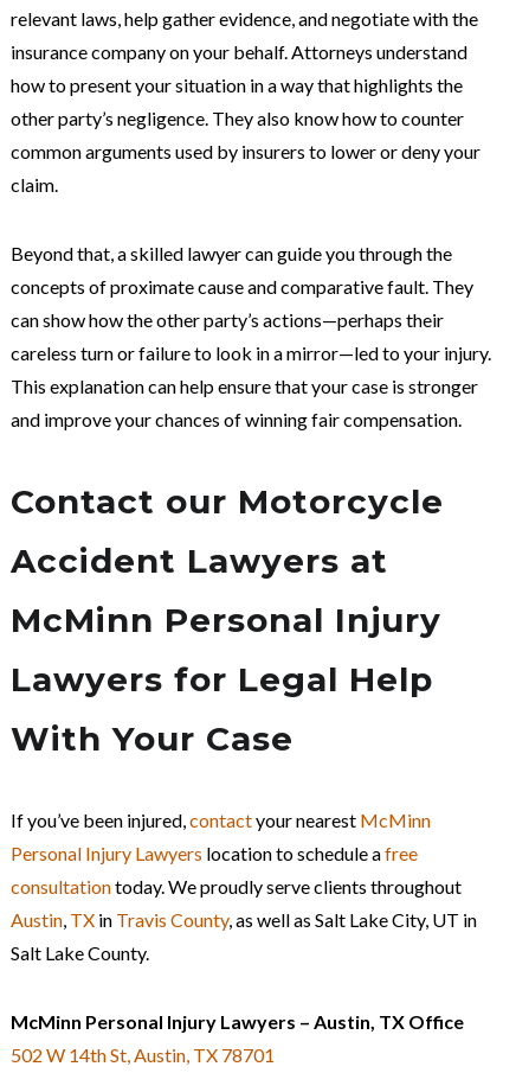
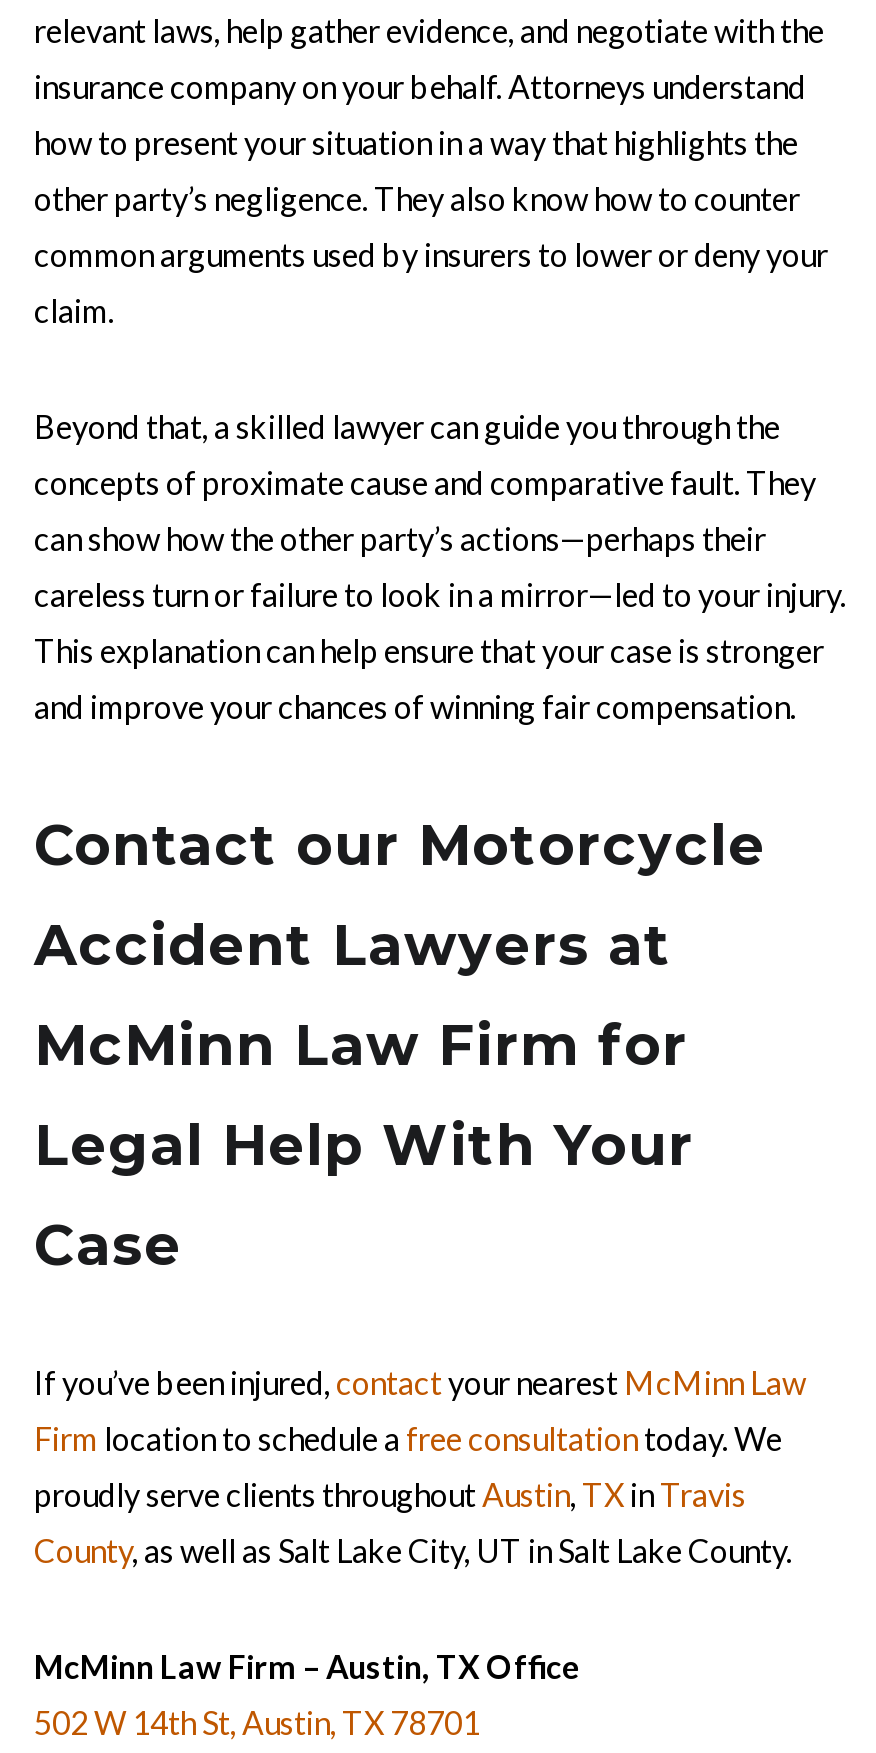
[11,599,477,1032] McMinn Personal Injury | Lawyers for Legal Help | With Your Case | If you’ve been injured, contactyour nearest McMinn | Personal Injury Lawyers location to schedule a free | consultation today. We proudly serve clients throughout | Austin, TX in Travis County, as well as Salt Lake City, UT in | Salt Lake County. | McMinn Personal Injury Lawyers – Austin, TX Office -> [34,1011,806,1685] McMinn Law Firm for | Legal Help With Your | Case | If you’ve been injured, contact your nearest McMinn Law | Firm location to schedule a free consultation today. We | proudly serve clients throughout Austin, TX in Travis | County, as well as Salt Lake City, UT in Salt Lake County. | McMinn Law Firm – Austin, TX Office

